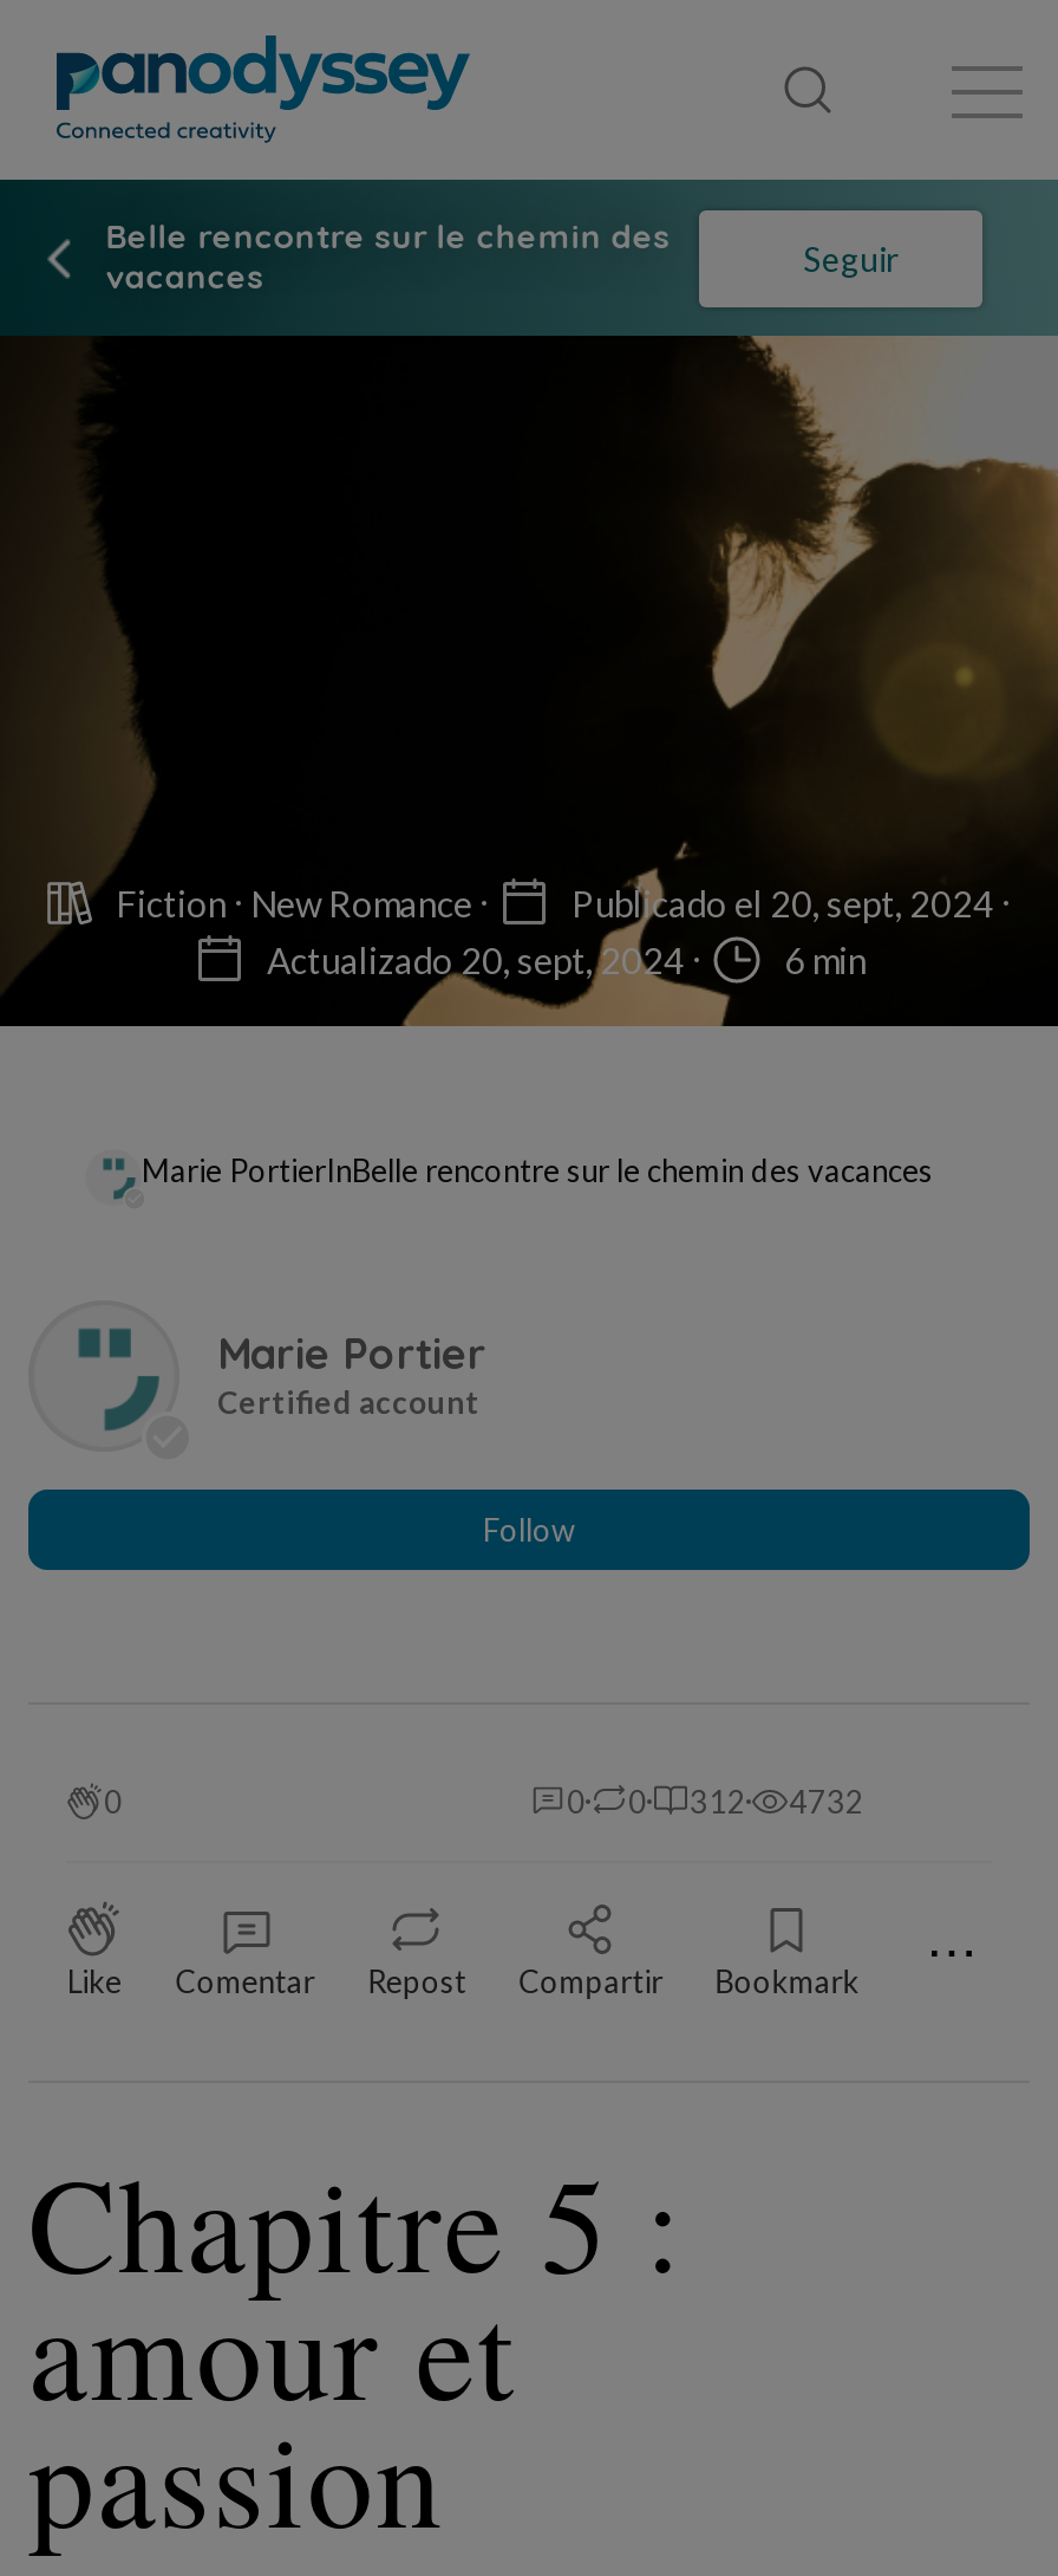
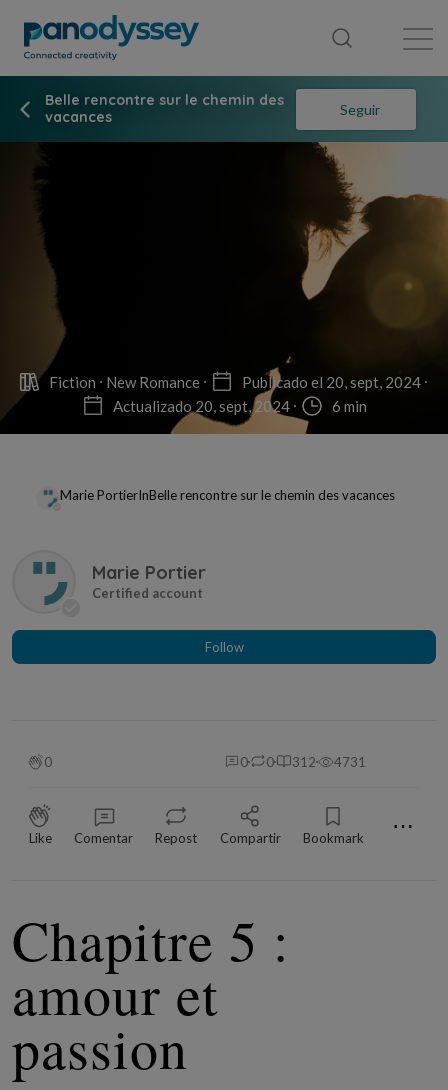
[567,1783,864,1821] 0 0 312 4732 -> [240,754,366,770] 0 0 312 4731

